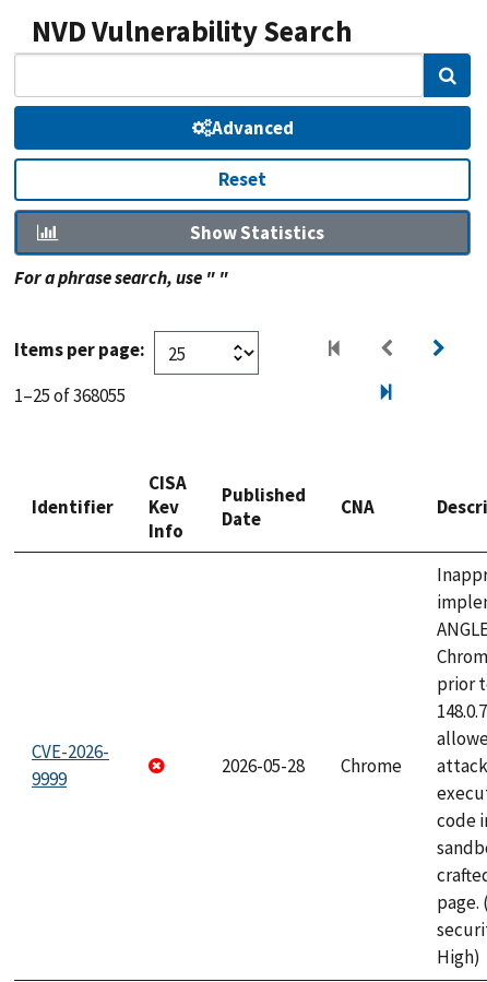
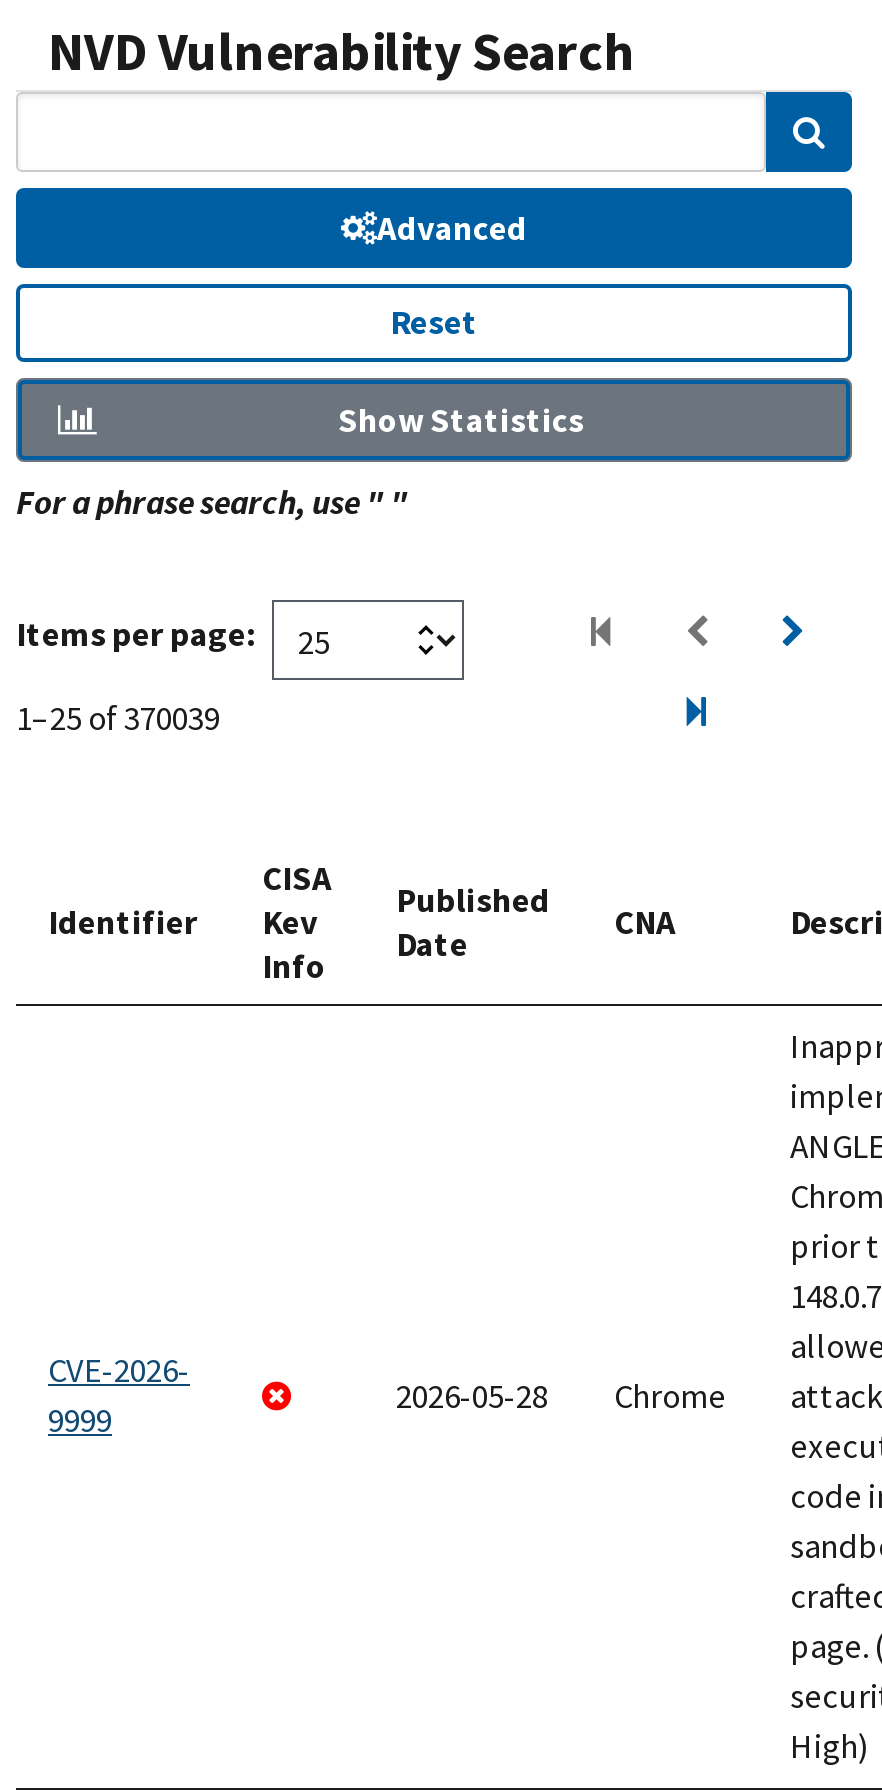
[14,384,126,408] 1–25 of 368055 -> [16,696,220,740] 1–25 of 370039

